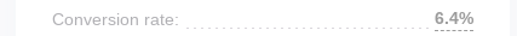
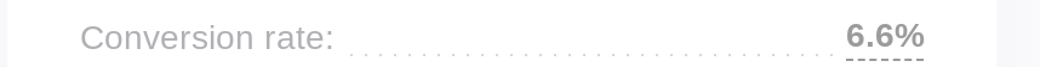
[435,8,473,28] 6.4% -> [846,16,924,54] 6.6%

